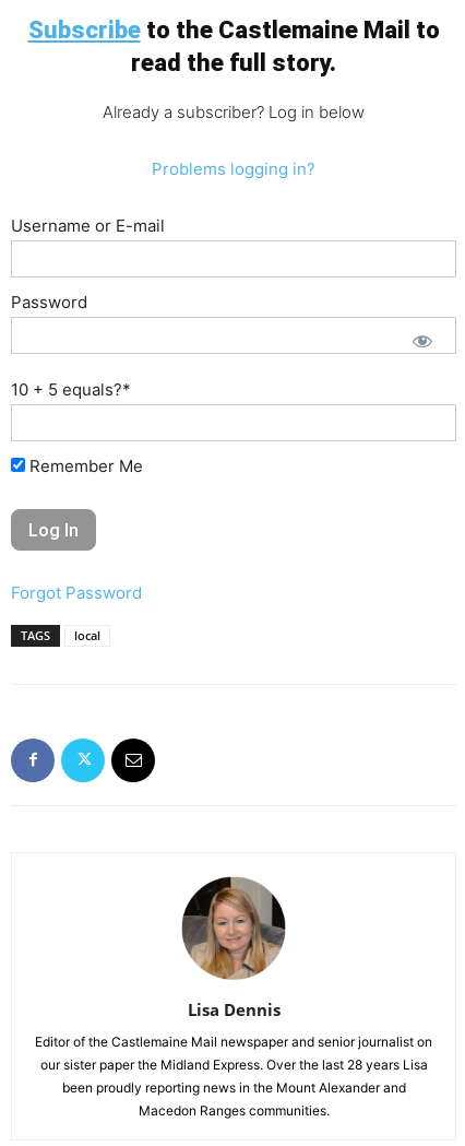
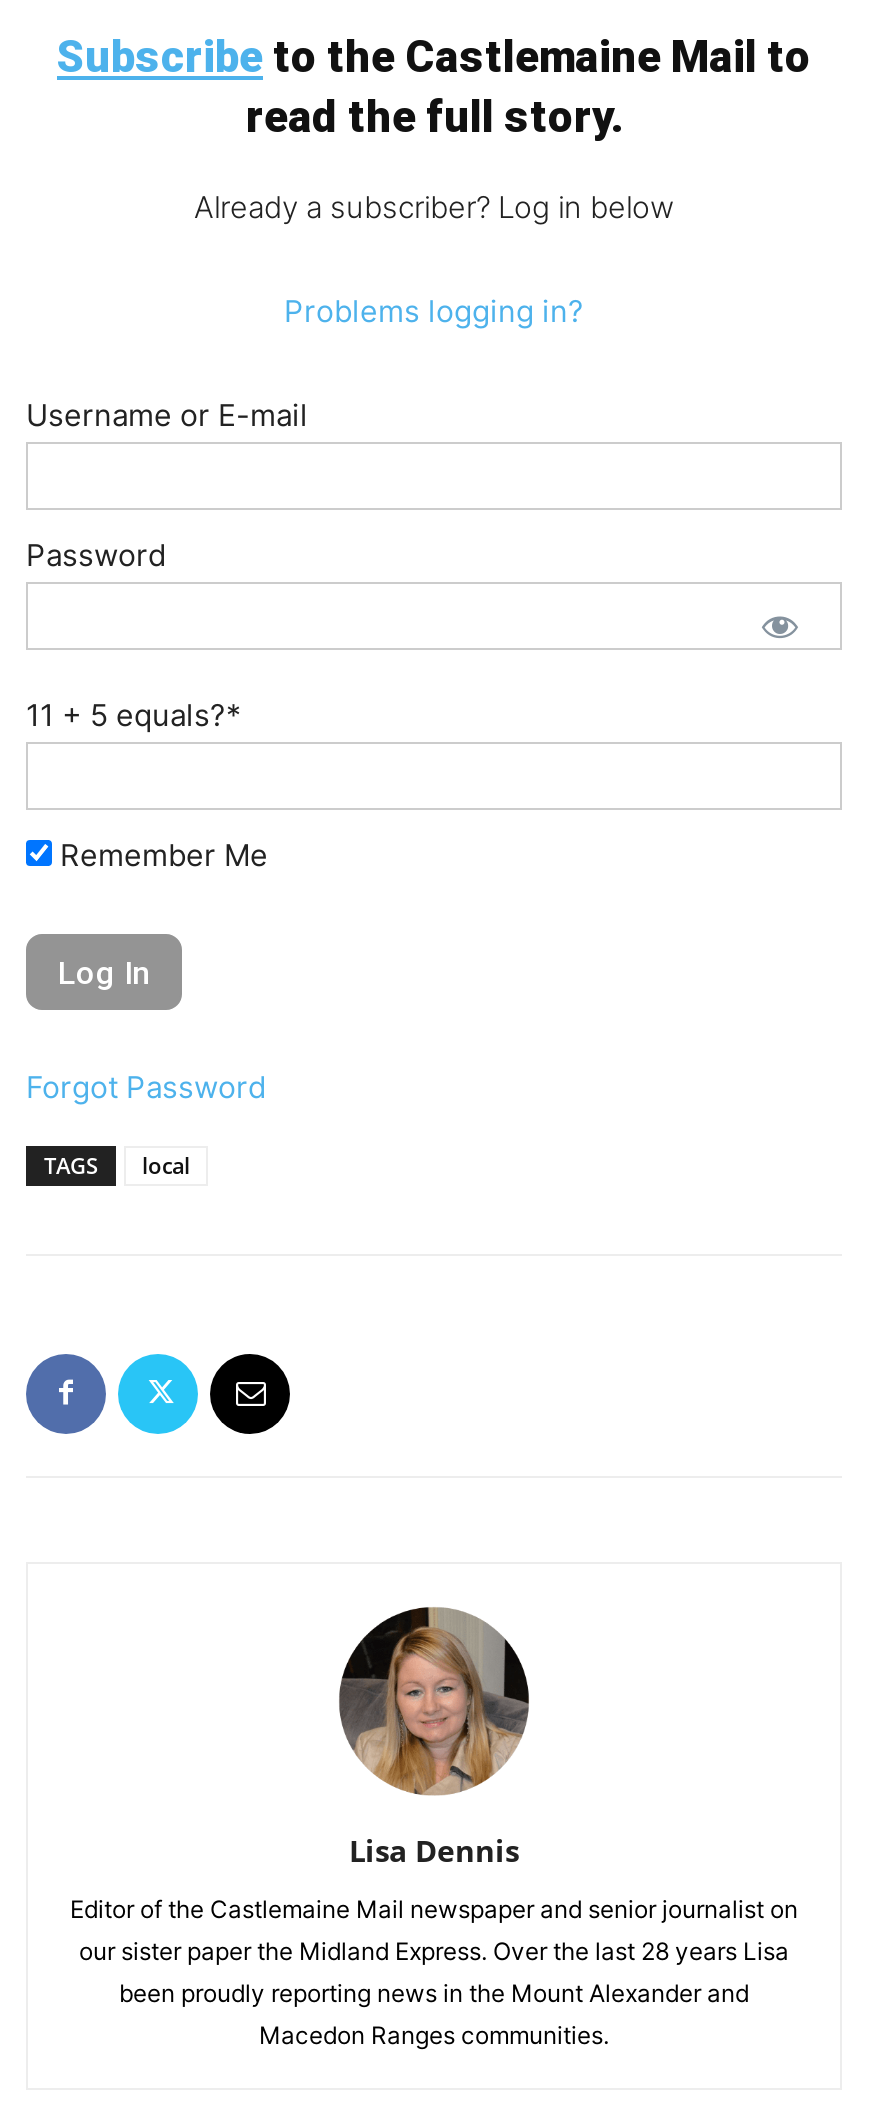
[11,379,131,400] 10 + 5 equals?* -> [26,695,242,733] 11 + 5 equals?*

